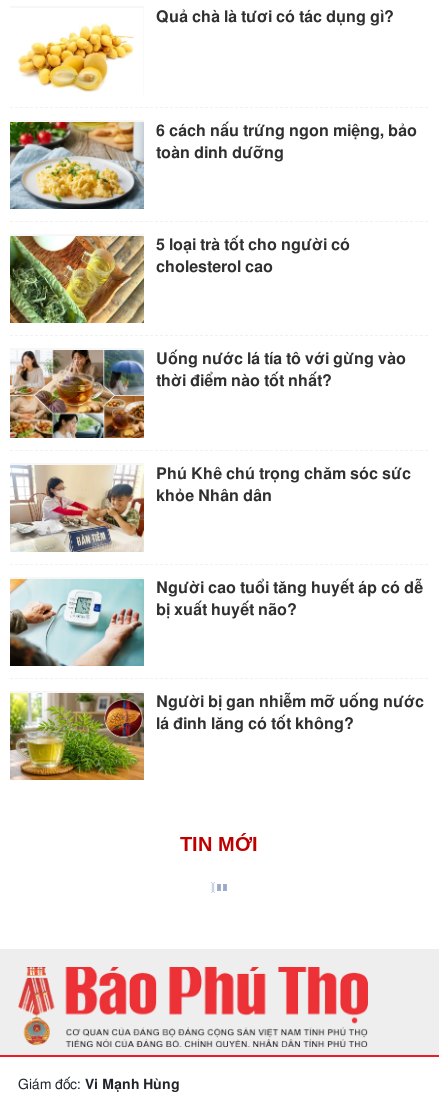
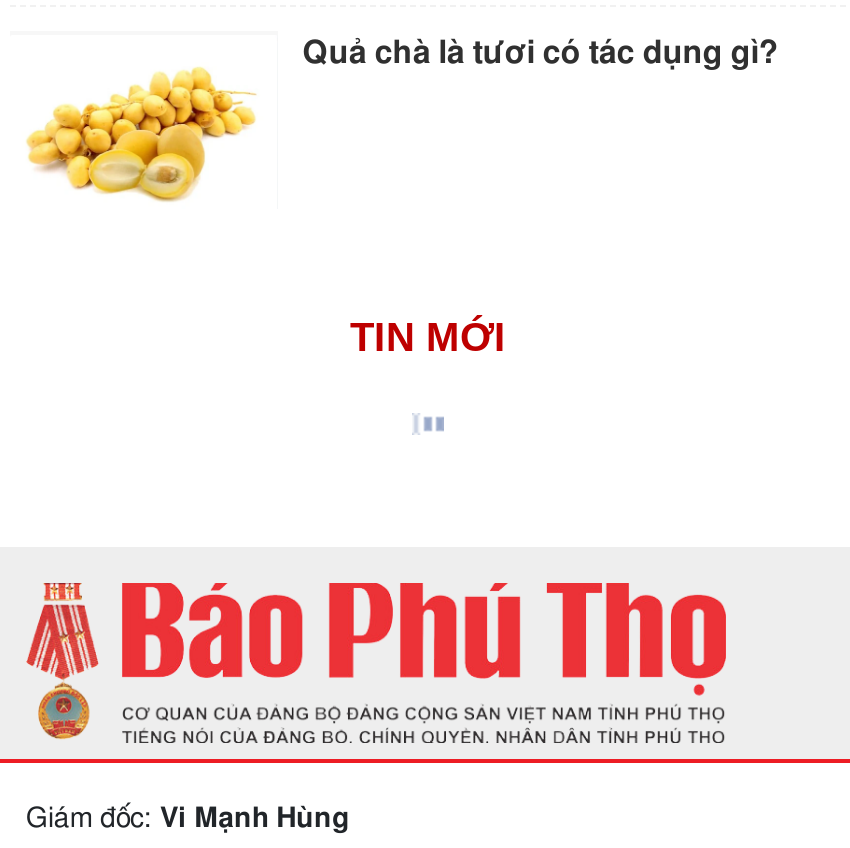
[9,121,417,210] [image] | 6 cách nấu trứng ngon miệng, bảo | toàn dinh dưỡng -> none
[9,235,350,324] [image] | 5 loại trà tốt cho người có | cholesterol cao -> none
[9,349,406,439] [image] | Uống nước lá tía tô với gừng vào | thời điểm nào tốt nhất? -> none
[9,464,411,553] [image] | Phú Khê chú trọng chăm sóc sức | khỏe Nhân dân -> none
[9,578,423,667] [image] | Người cao tuổi tăng huyết áp có dễ | bị xuất huyết não? -> none
[9,692,424,781] [image] | Người bị gan nhiễm mỡ uống nước | lá đinh lăng có tốt không? -> none

